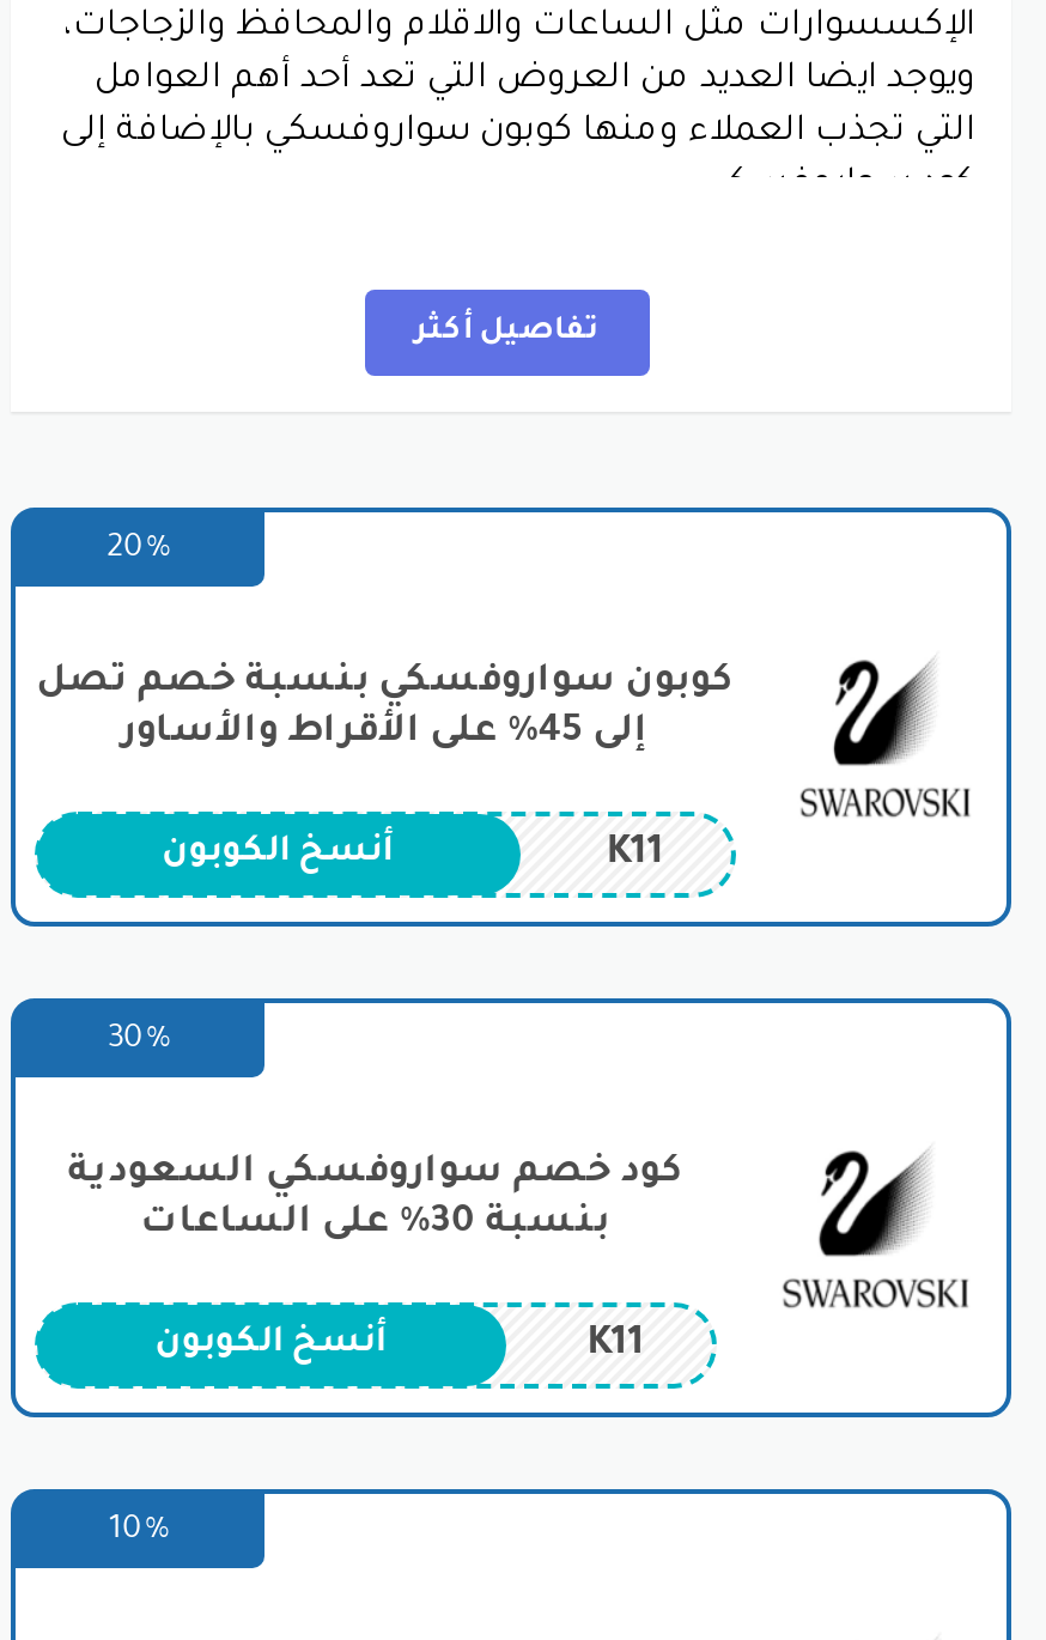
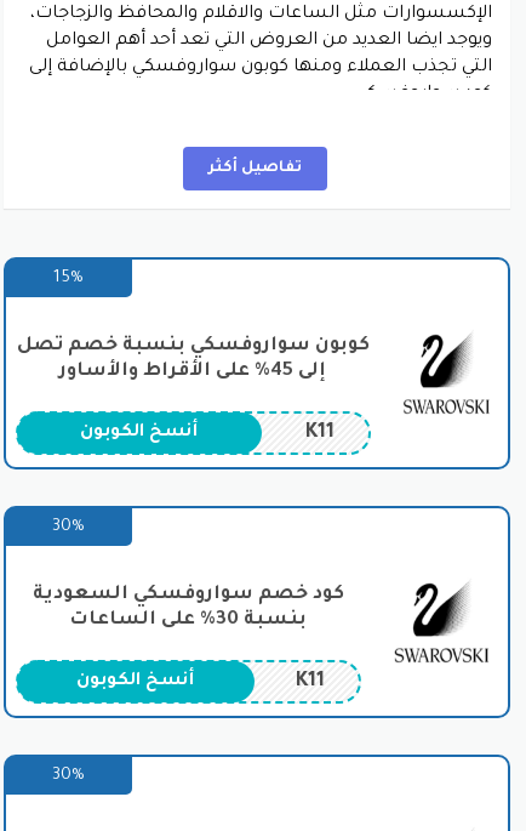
[107,532,172,567] 20% -> [54,269,84,288] 15%
[108,1513,171,1549] 10% -> [52,767,85,785] 30%

